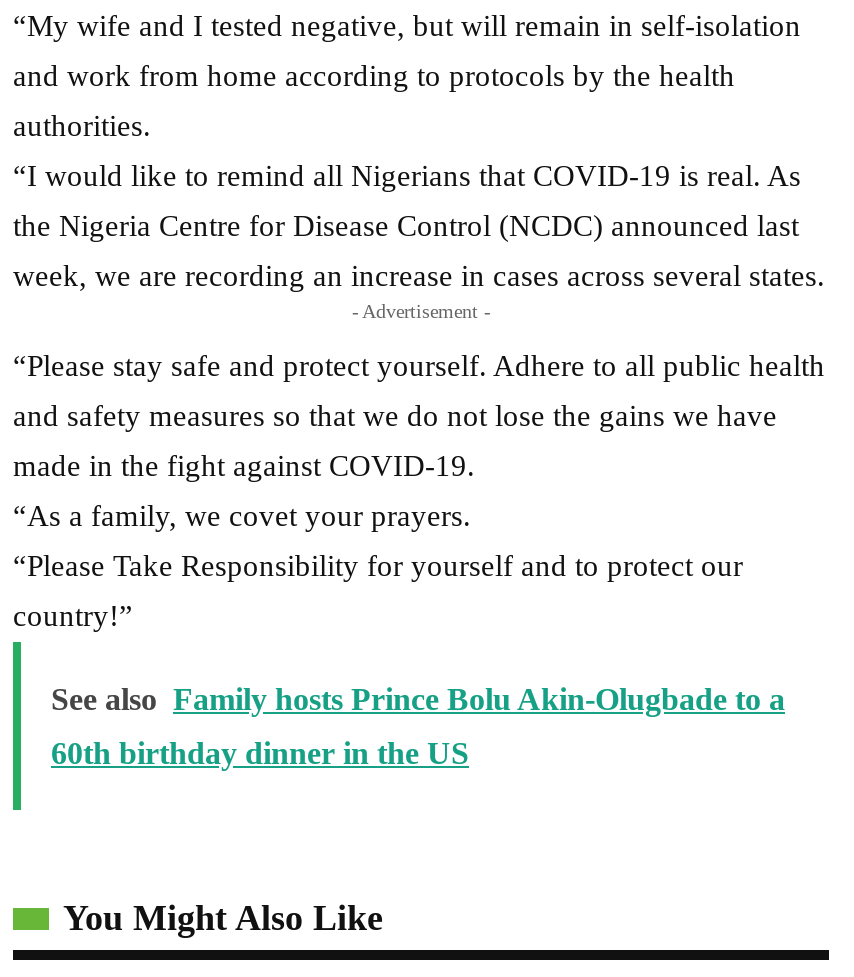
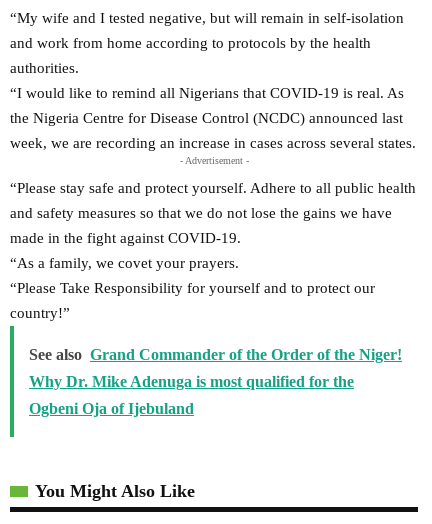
[51,681,785,769] See also Family hosts Prince Bolu Akin-Olugbade to a | 60th birthday dinner in the US -> [29,346,402,417] See also Grand Commander of the Order of the Niger! | Why Dr. Mike Adenuga is most qualified for the | Ogbeni Oja of Ijebuland

